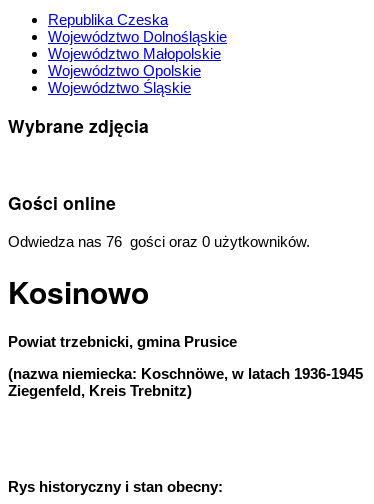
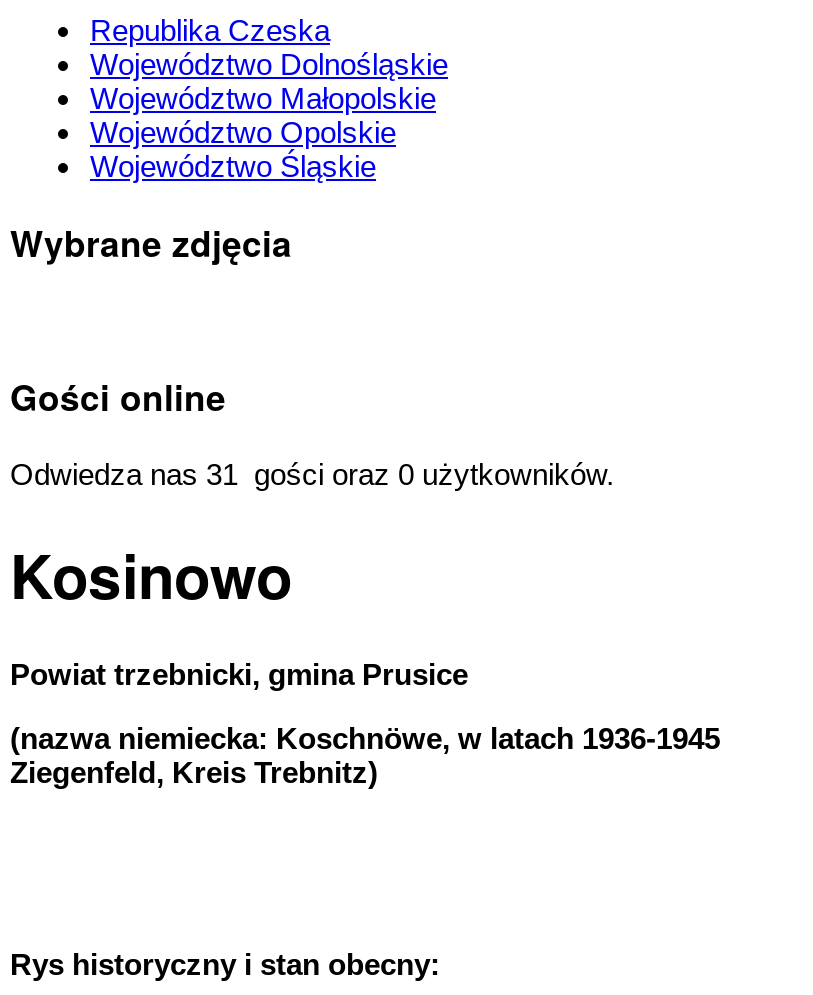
[8,233,310,250] Odwiedza nas 76 gości oraz 0 użytkowników. -> [10,457,614,491] Odwiedza nas 31 gości oraz 0 użytkowników.

